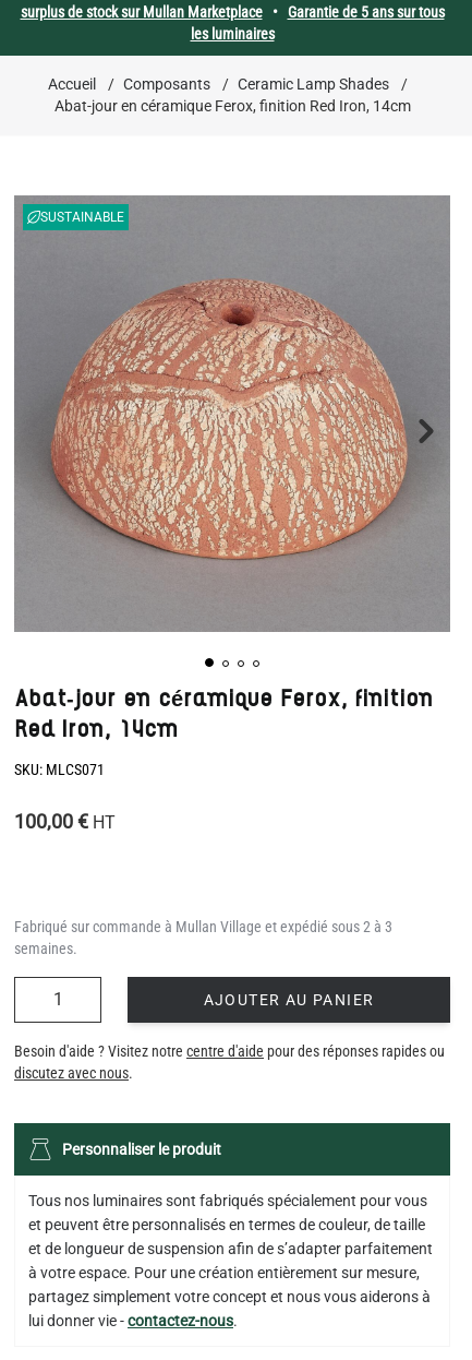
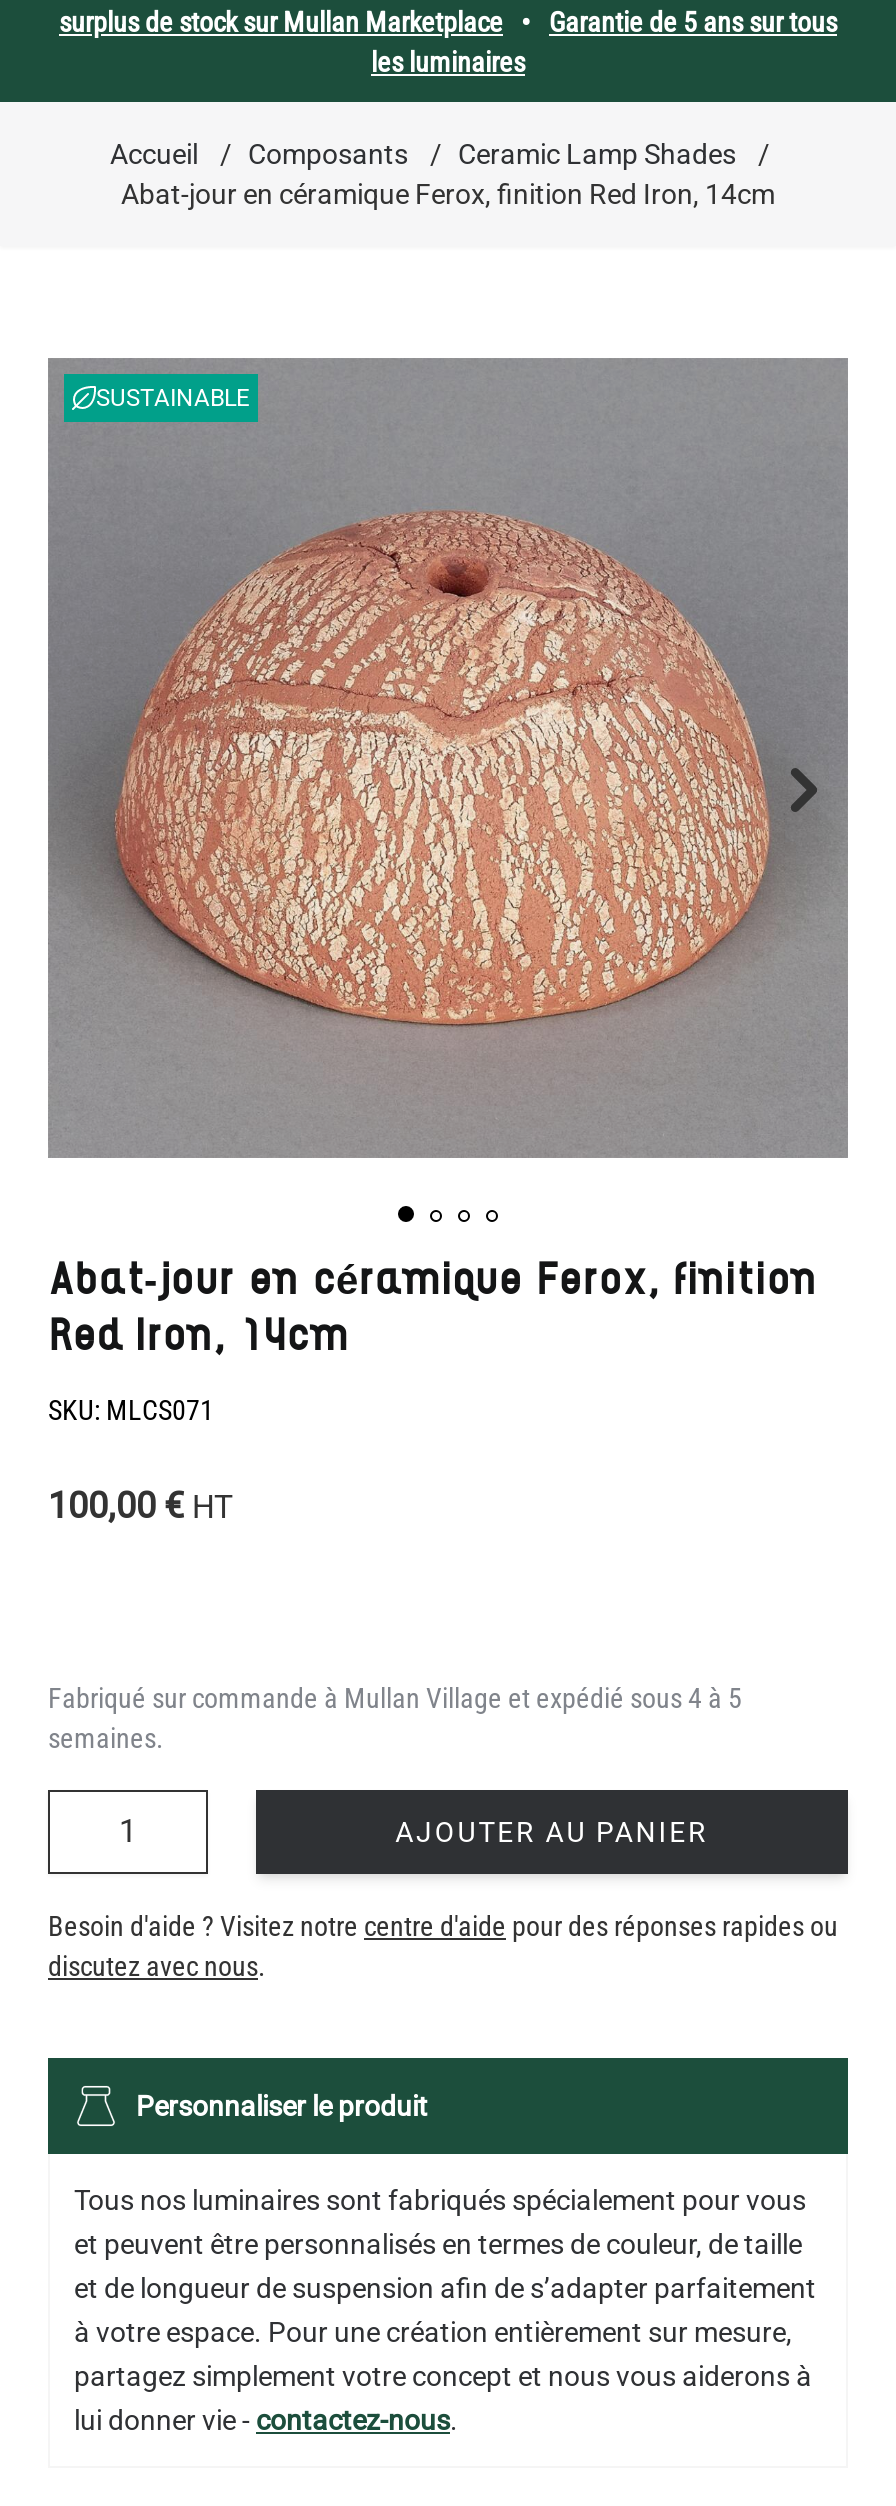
[14,918,392,935] Fabriqué sur commande à Mullan Village et expédié sous 2 à 3 -> [48,1682,742,1714] Fabriqué sur commande à Mullan Village et expédié sous 4 à 5

